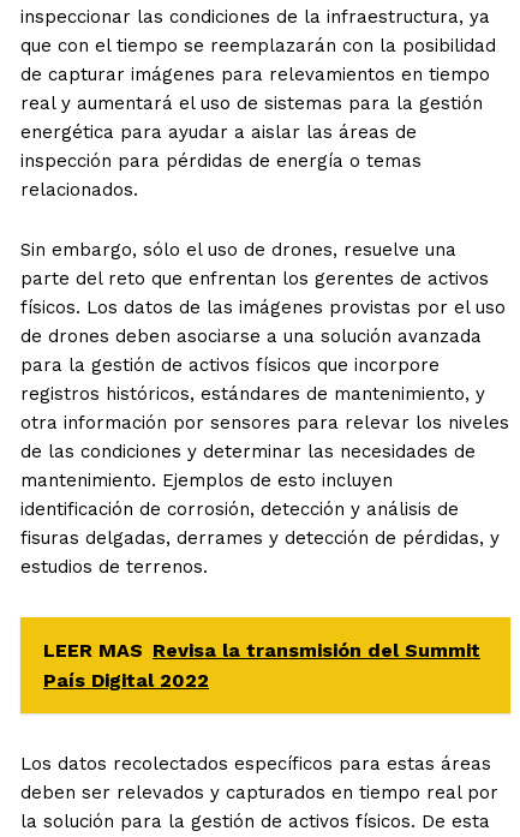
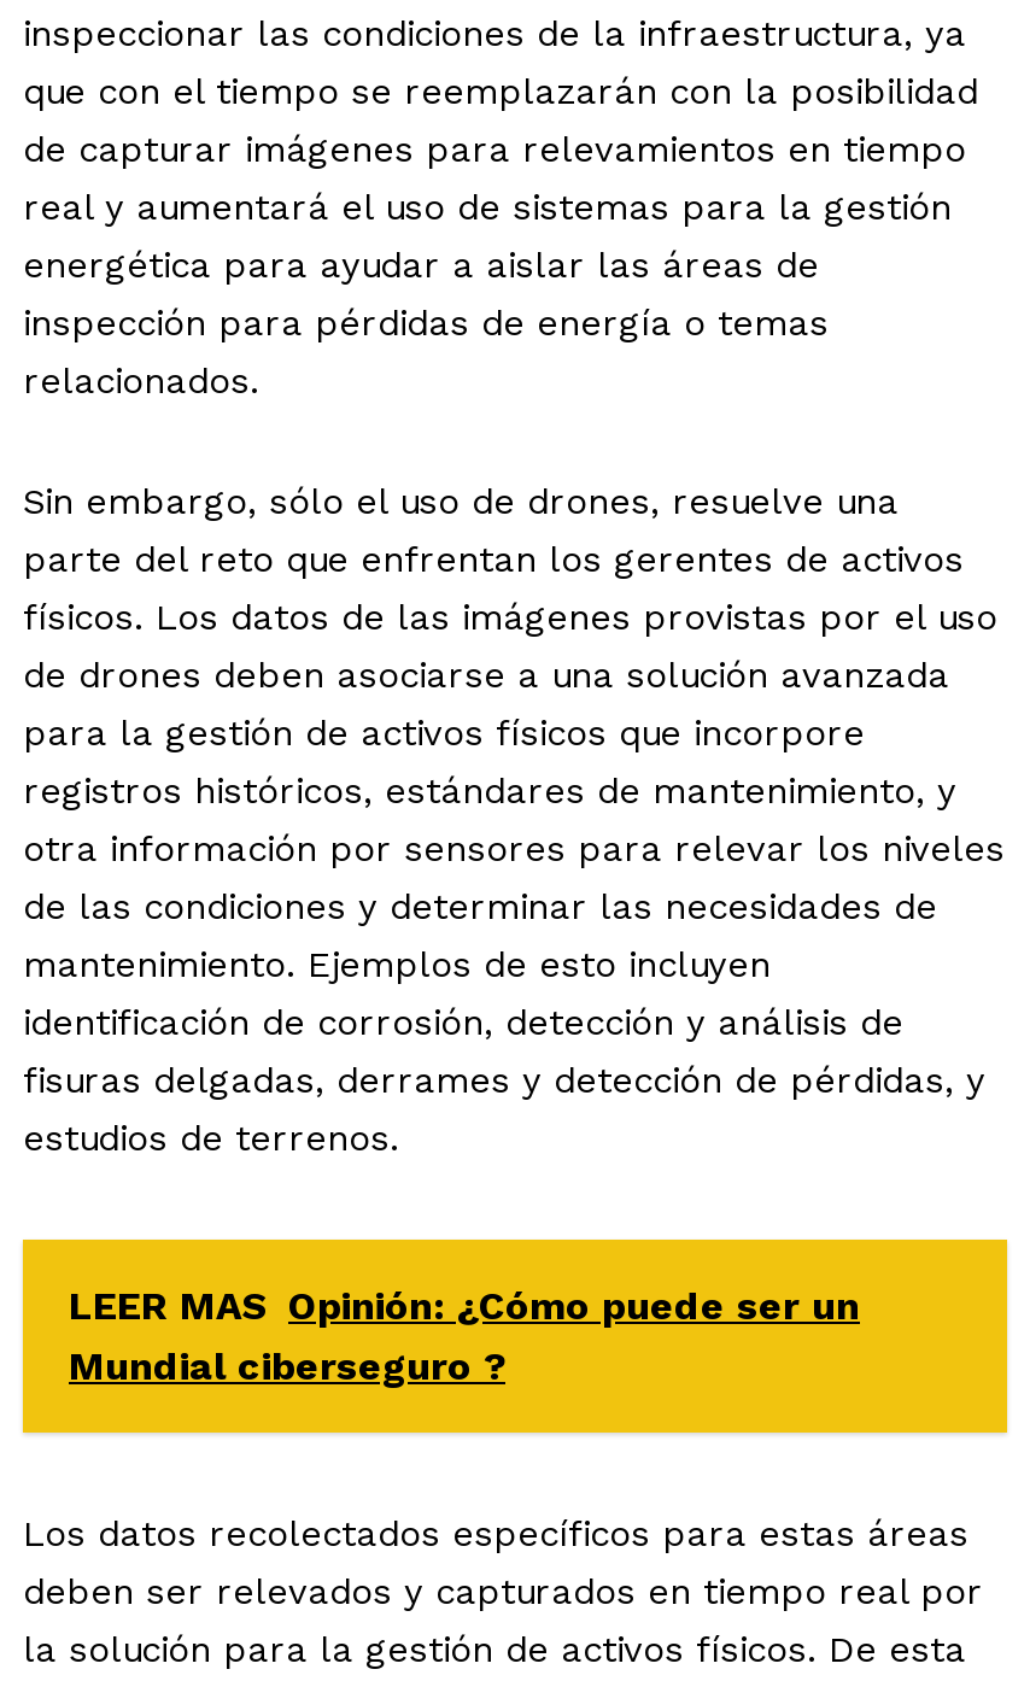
[43,638,480,691] LEER MAS Revisa la transmisión del Summit | País Digital 2022 -> [69,1282,860,1388] LEER MAS Opinión: ¿Cómo puede ser un | Mundial ciberseguro ?

